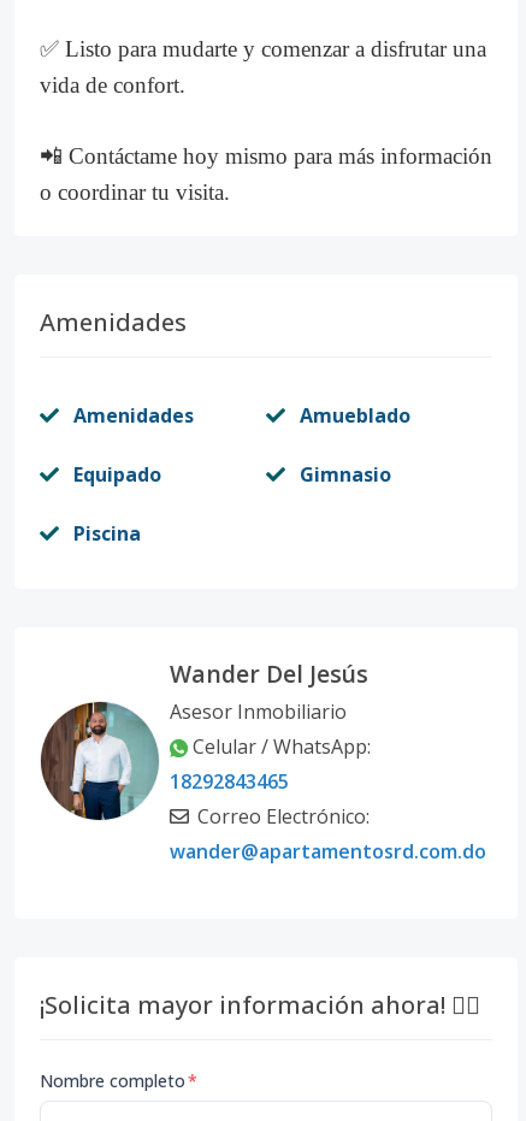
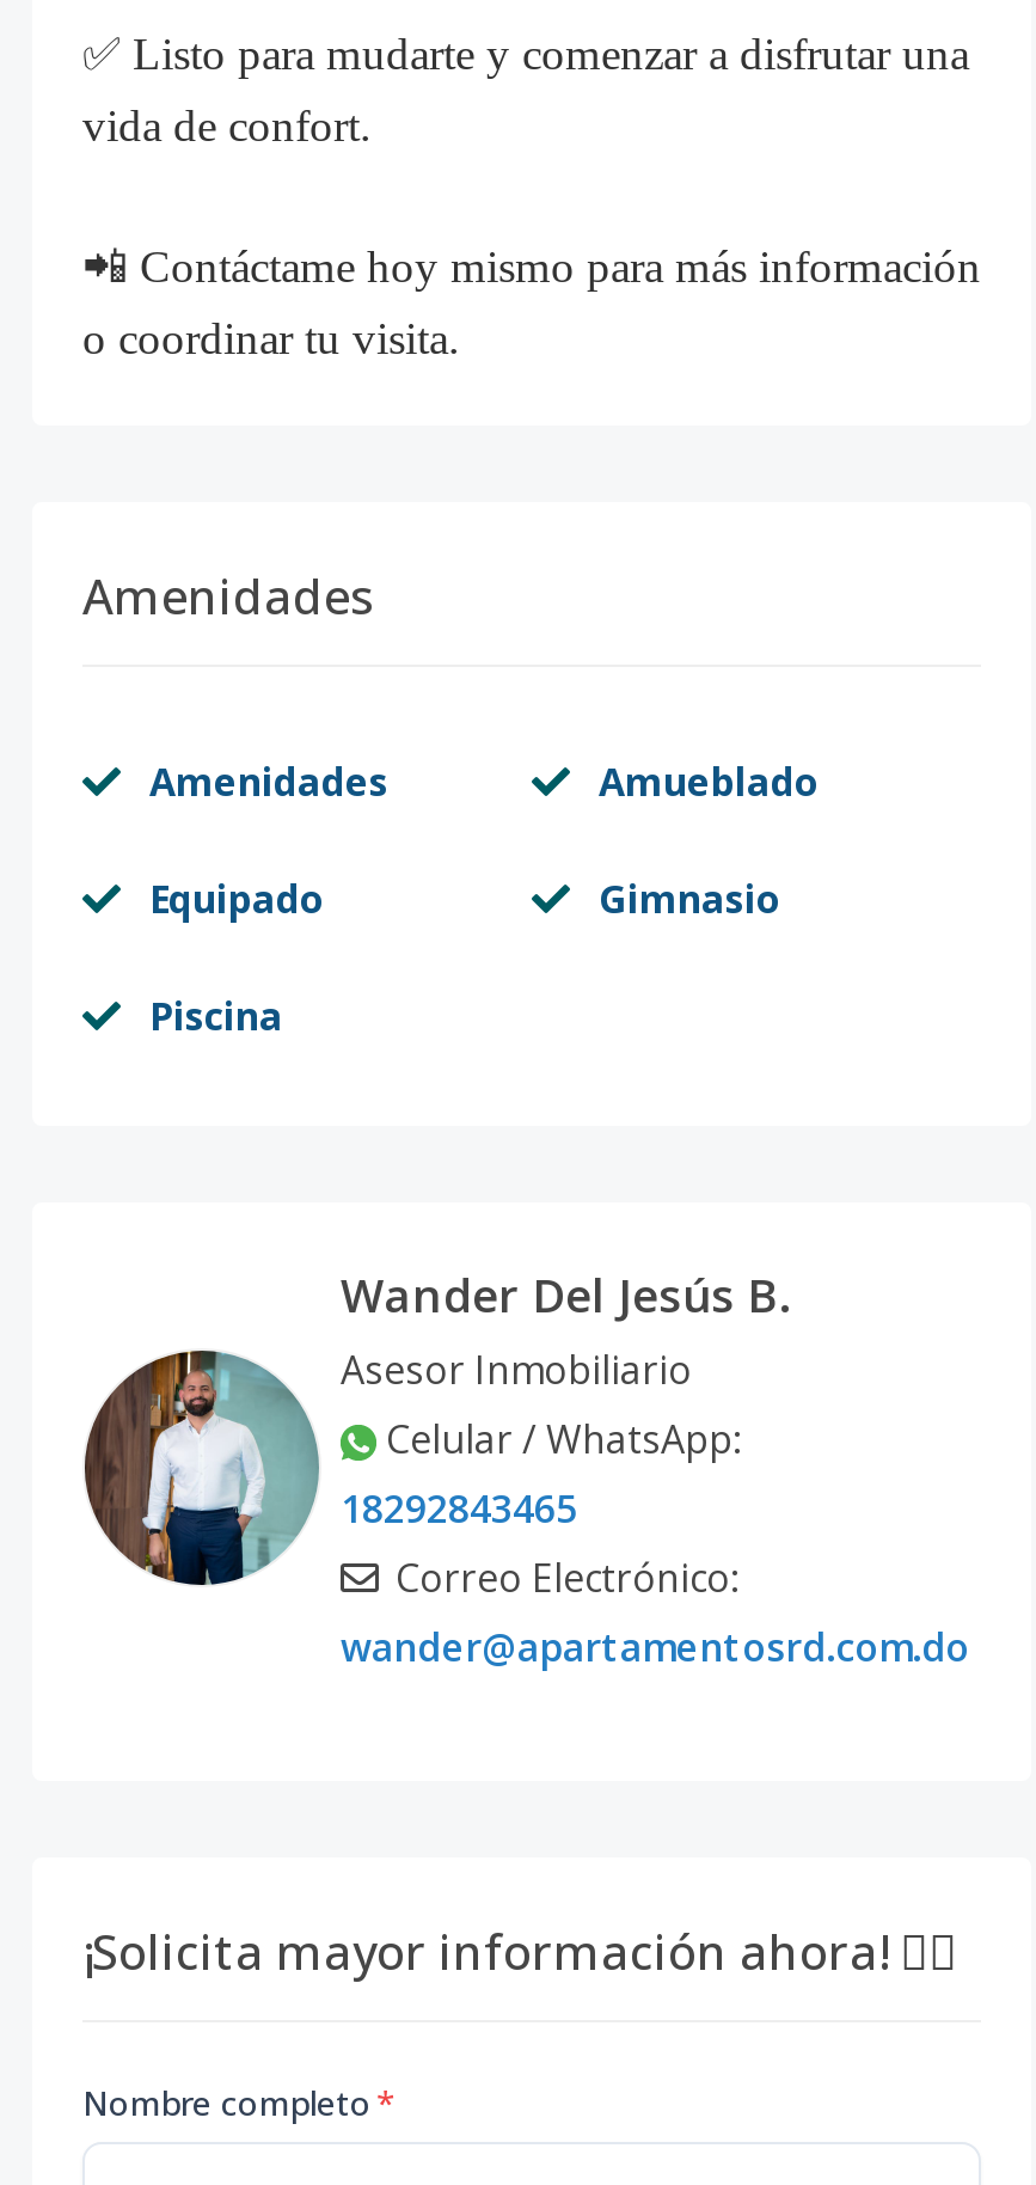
[170,657,368,690] Wander Del Jesús -> [341,1262,790,1327] Wander Del Jesús B.

